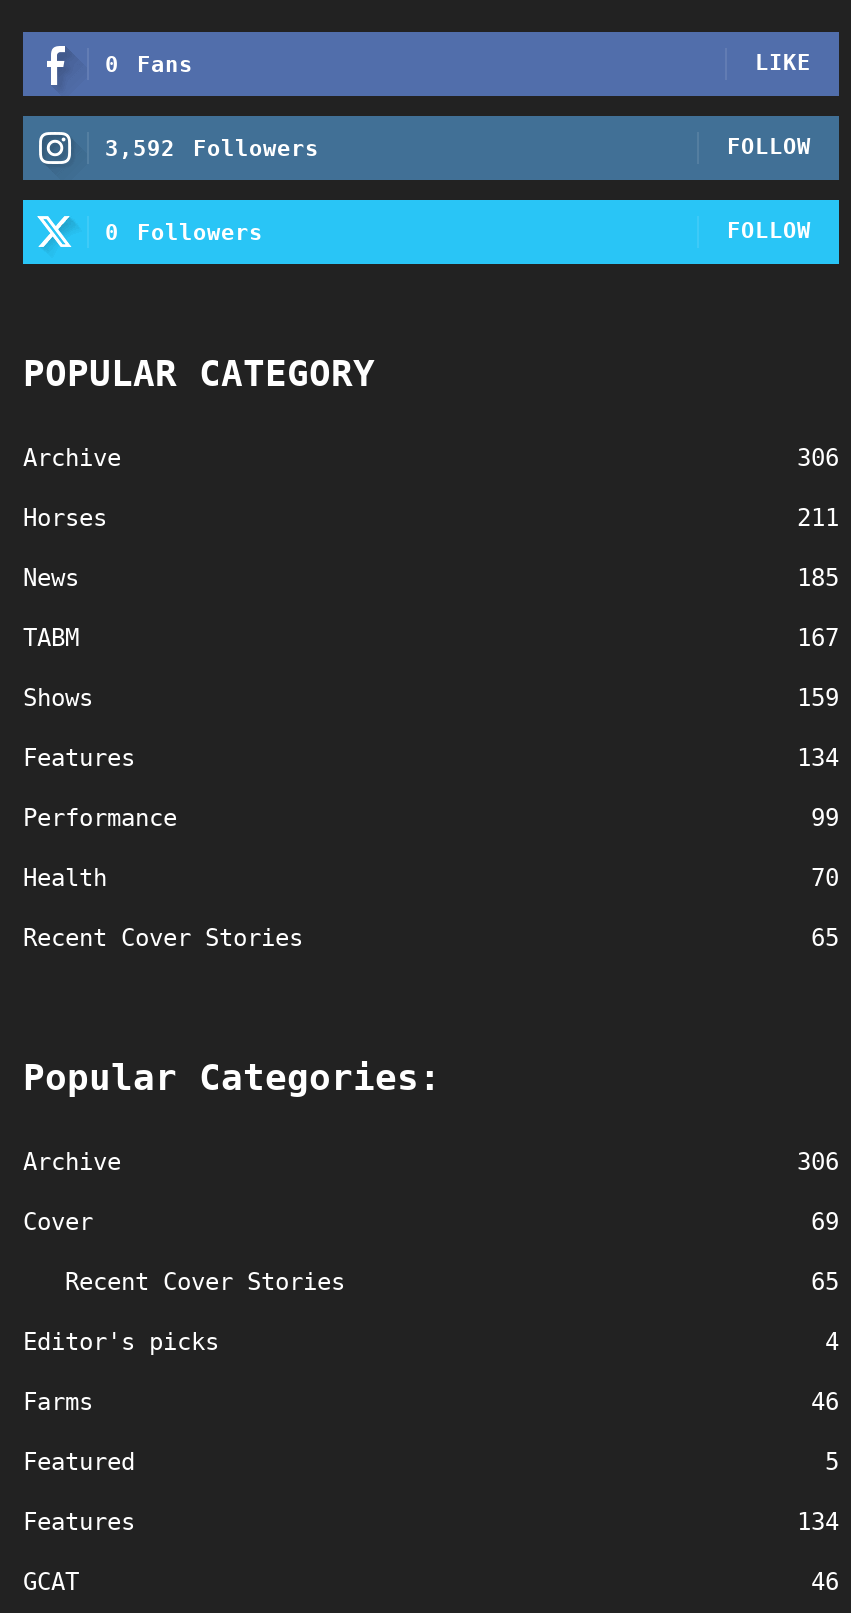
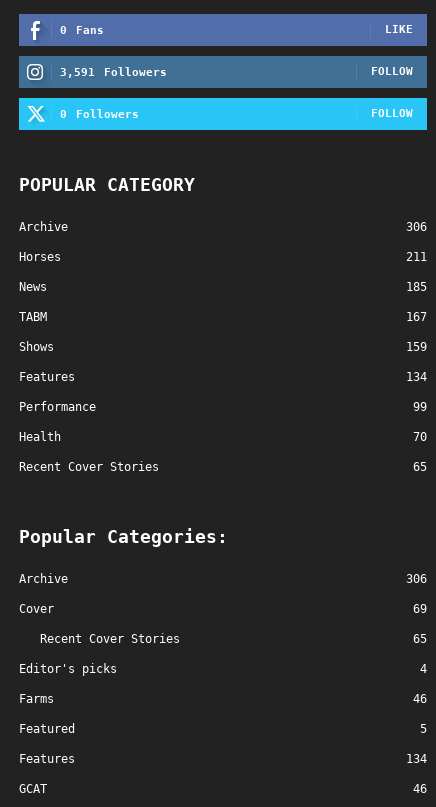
[105,136,319,162] 3,592 Followers -> [60,66,167,79] 3,591 Followers

